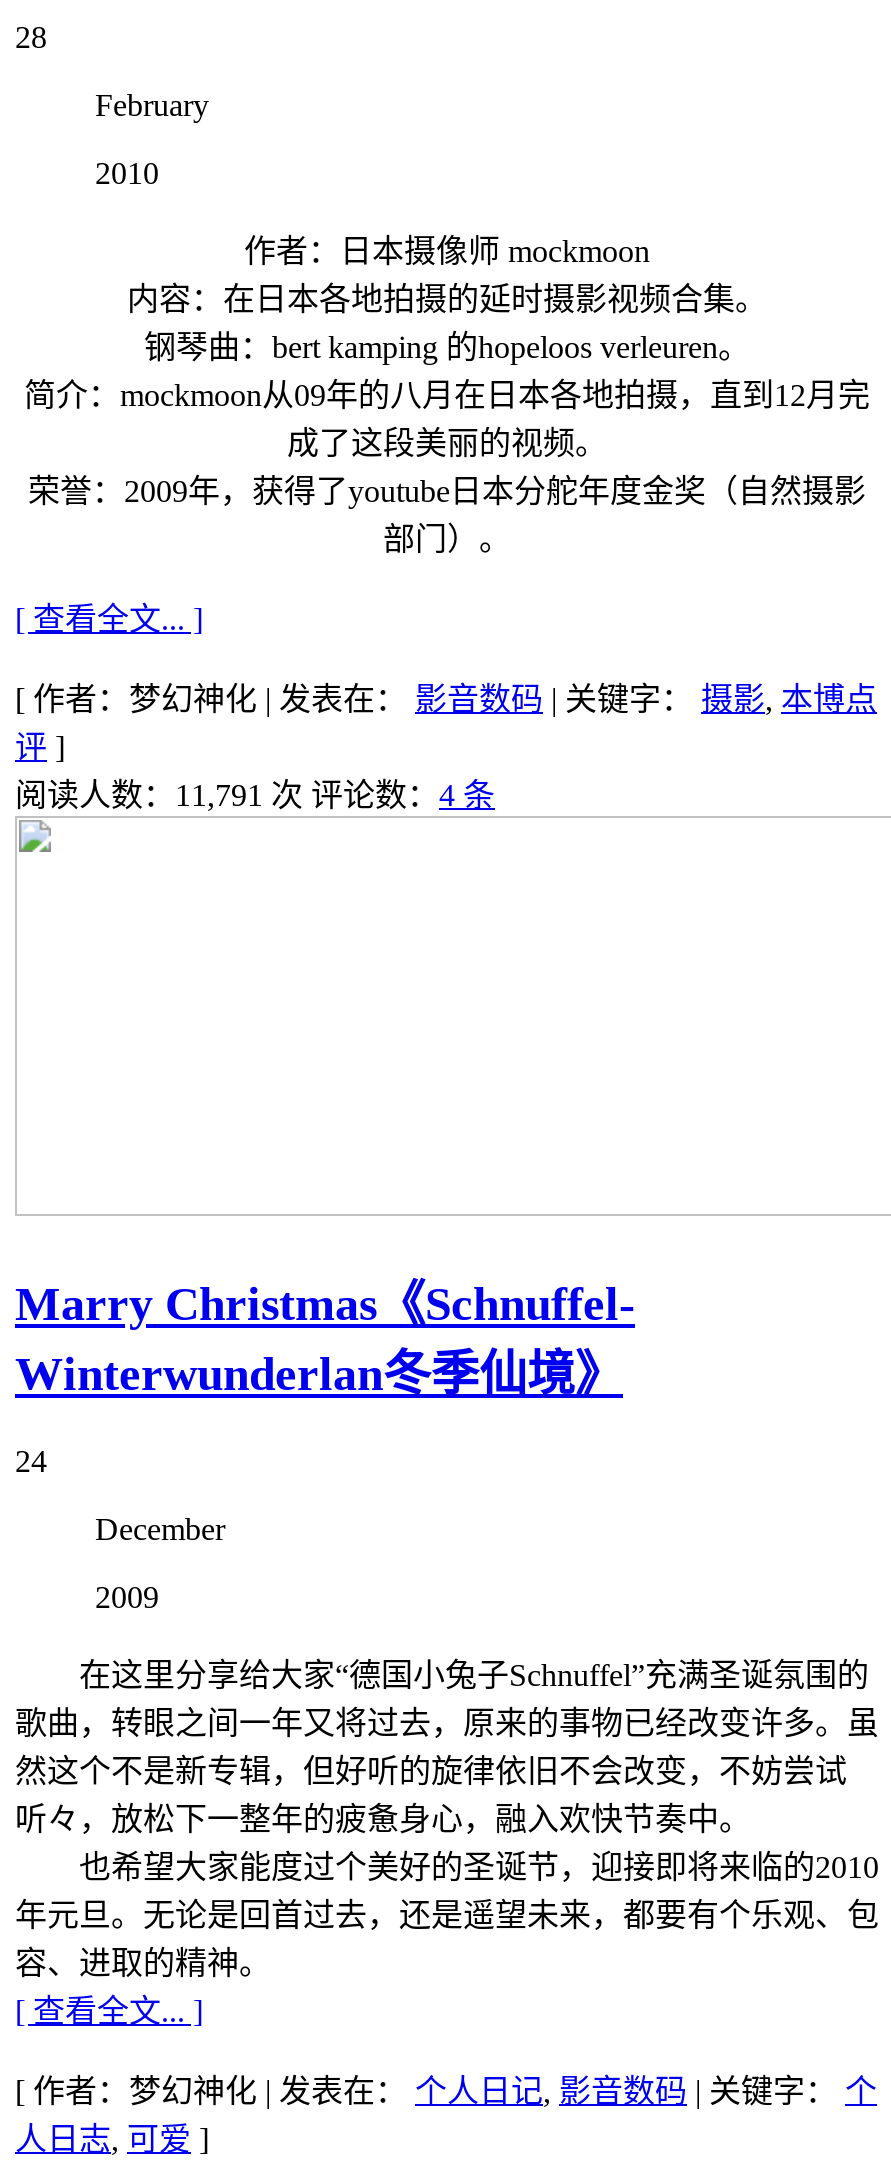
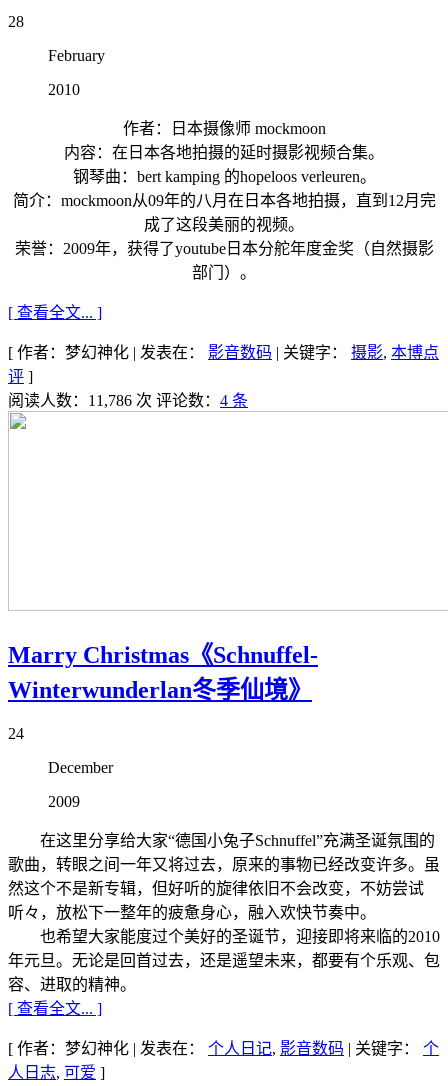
[15,778,495,812] 阅读人数：11,791 次 评论数：4 条 -> [8,392,248,409] 阅读人数：11,786 次 评论数：4 条

